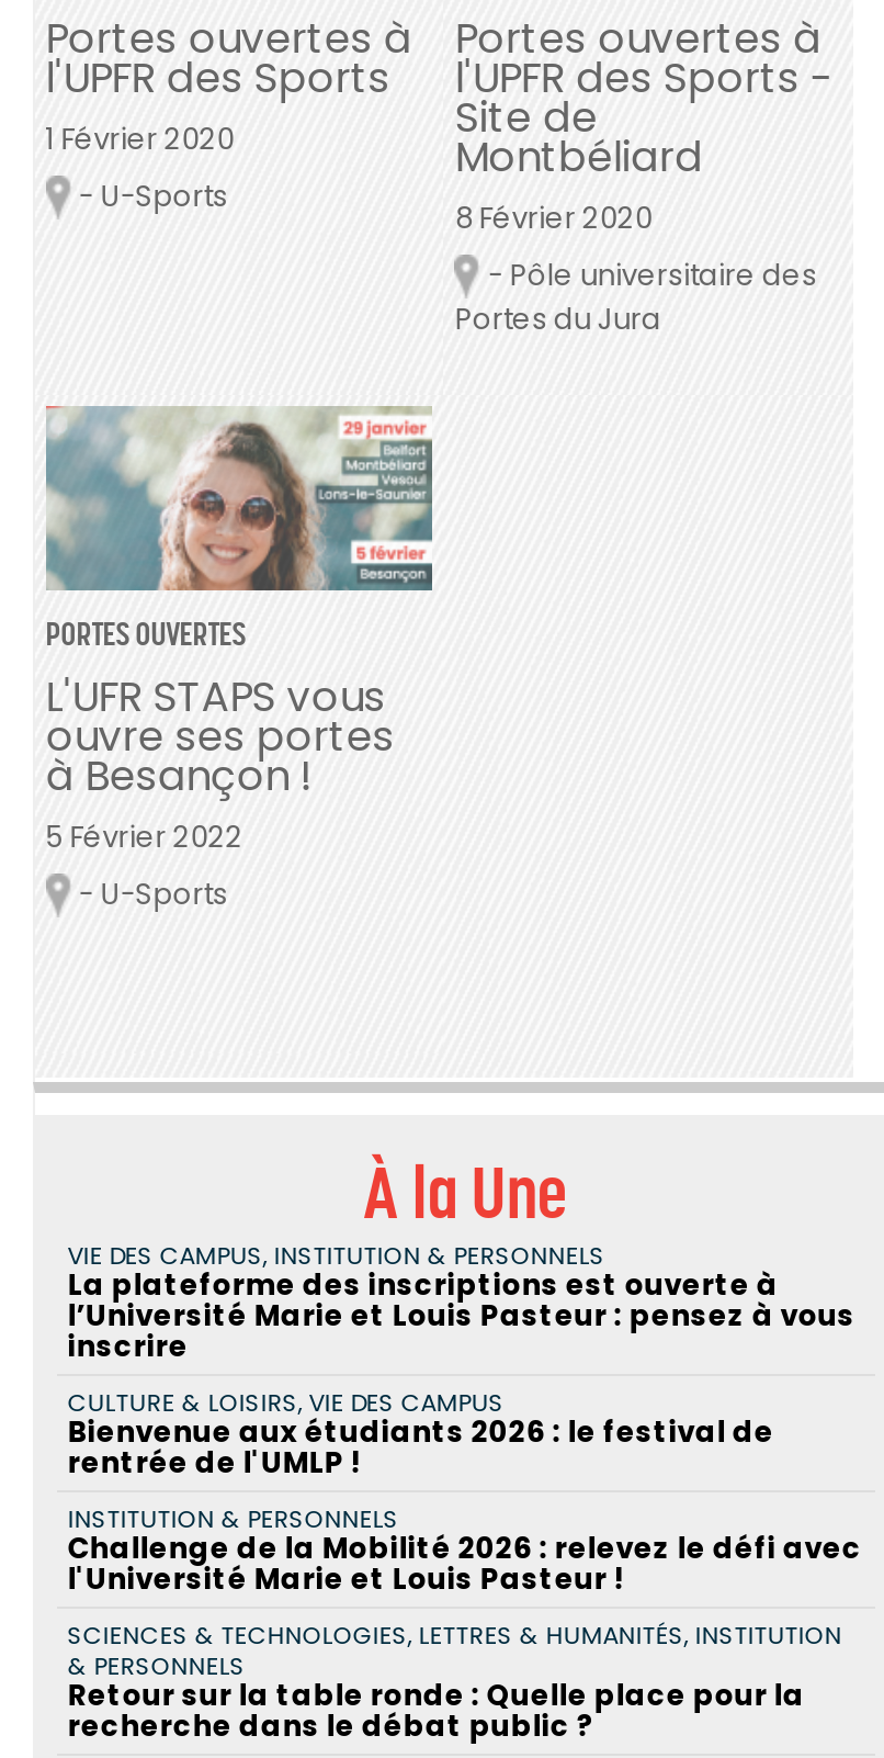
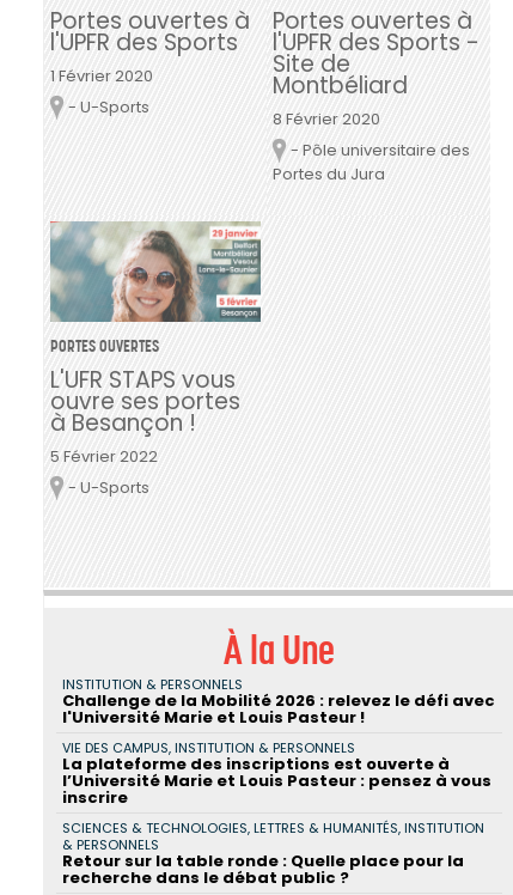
moved [68,1237,855,1367] -> [62,738,491,809]: VIE DES CAMPUS, INSTITUTION & PERSONNELS | La plateforme des inscriptions est ouverte à | l’Université Marie et Louis Pasteur : pensez à vous | inscrire
[68,1384,774,1483] CULTURE & LOISIRS, VIE DES CAMPUS | Bienvenue aux étudiants 2026 : le festival de | rentrée de l'UMLP ! -> none
moved [68,1501,862,1600] -> [62,675,495,728]: INSTITUTION & PERSONNELS | Challenge de la Mobilité 2026 : relevez le défi avec | l'Université Marie et Louis Pasteur !

